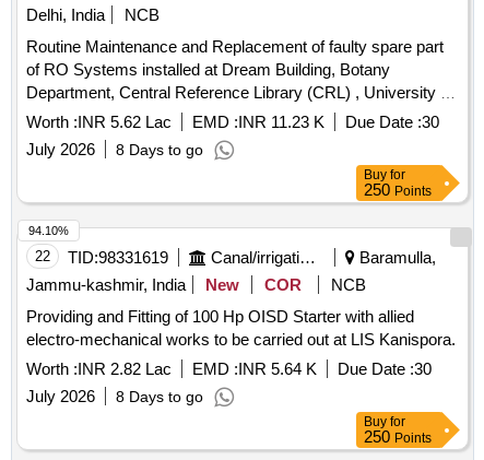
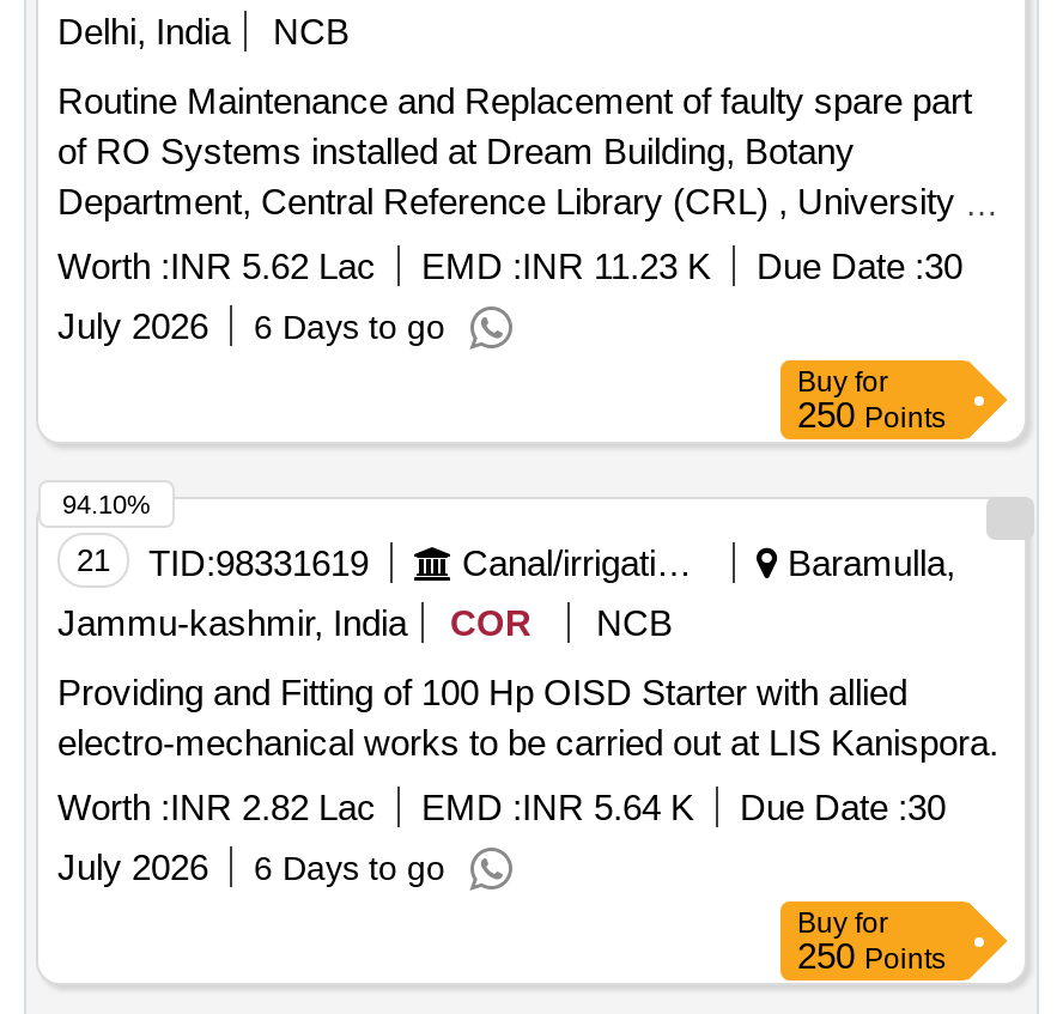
[26,140,203,159] July 2026 8 Days to go -> [57,306,445,346] July 2026 6 Days to go
[35,248,168,267] 22 TID:98331619 -> [77,543,369,583] 21 TID:98331619
[205,276,239,294] New -> none
[26,387,203,406] July 2026 8 Days to go -> [57,847,445,888] July 2026 6 Days to go

